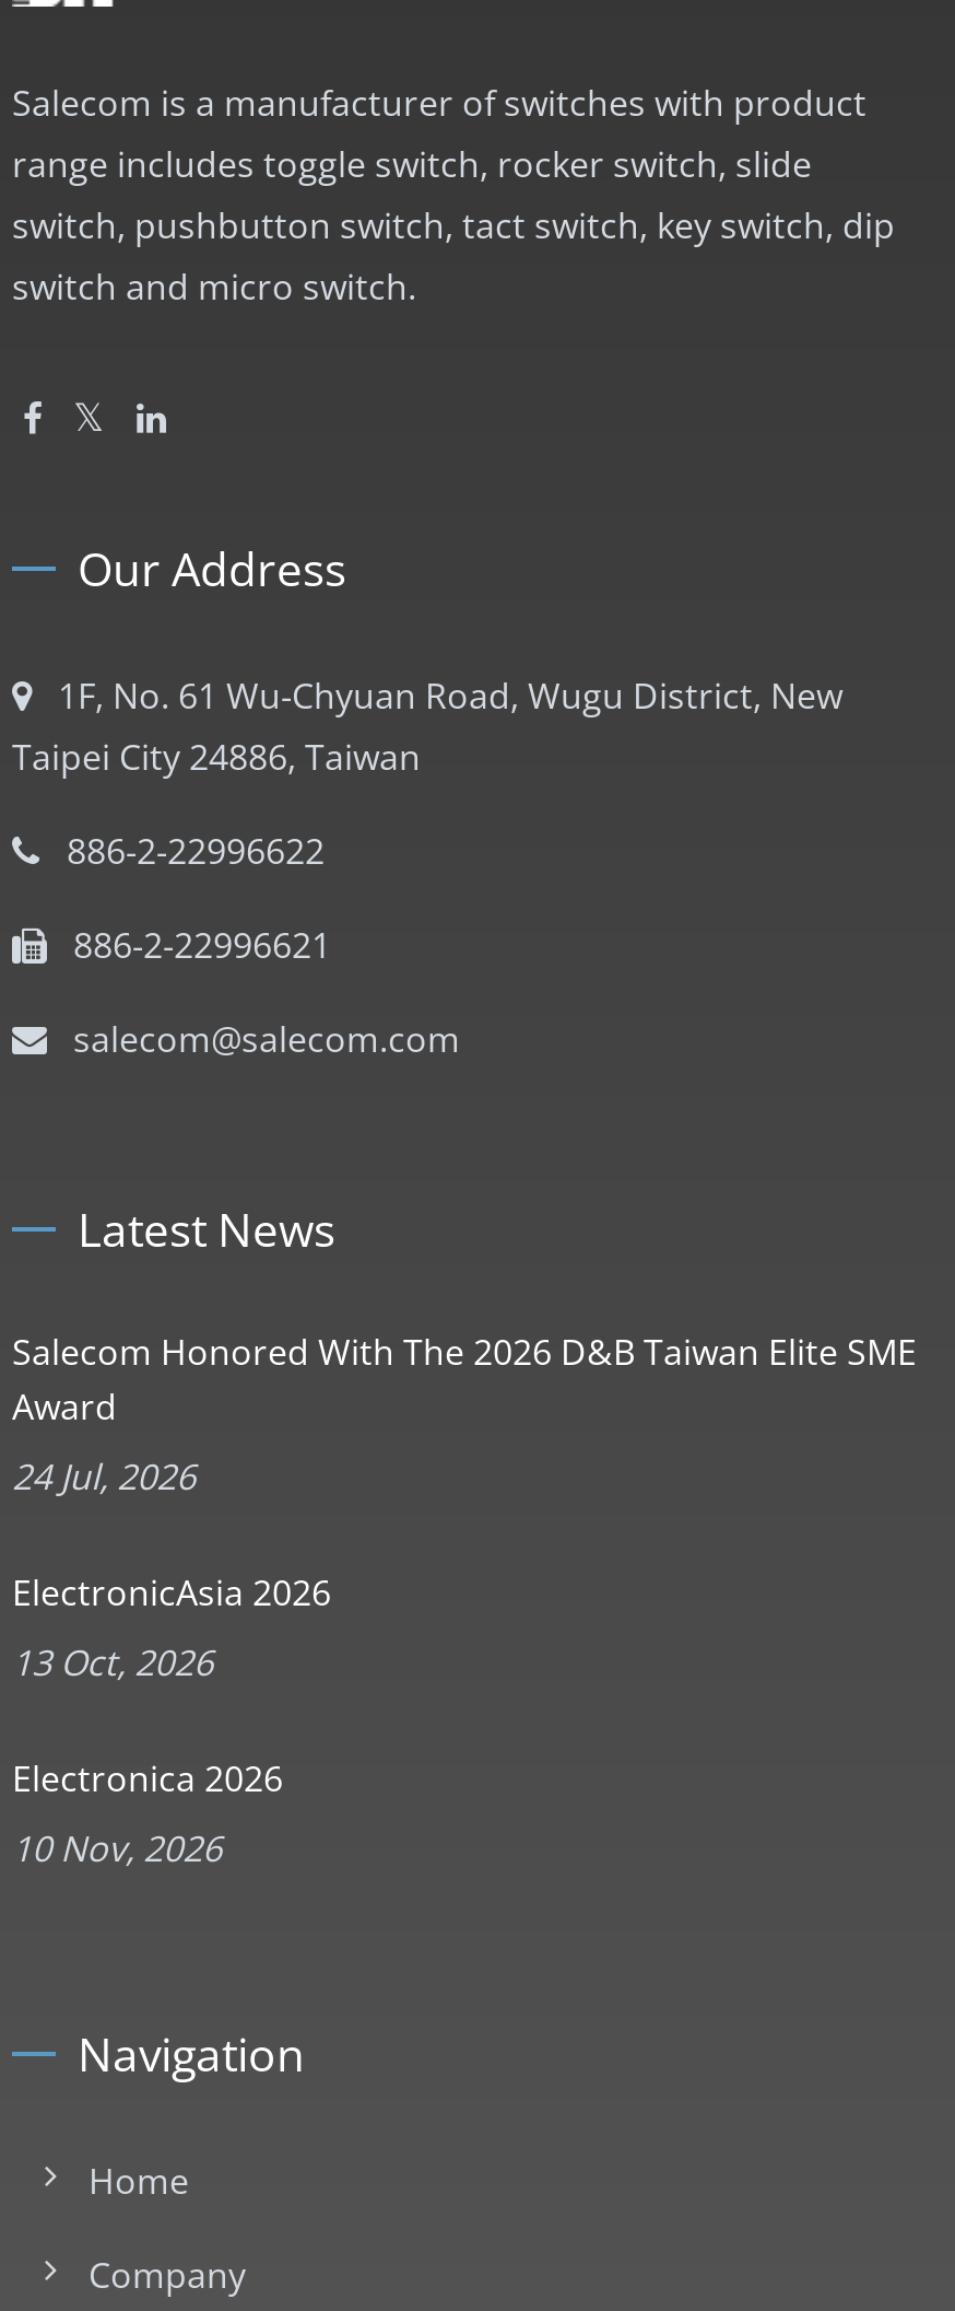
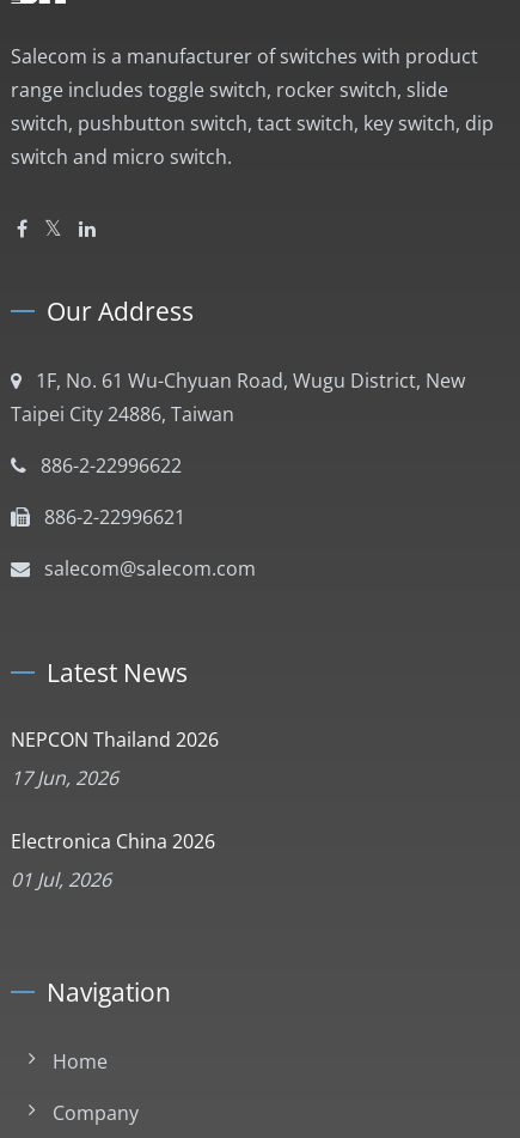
[12,1328,917,1872] Salecom Honored With The 2026 D&B Taiwan Elite SME | Award | 24 Jul, 2026 | ElectronicAsia 2026 | 13 Oct, 2026 | Electronica 2026 | 10 Nov, 2026 -> [11,726,219,893] NEPCON Thailand 2026 | 17 Jun, 2026 | Electronica China 2026 | 01 Jul, 2026

